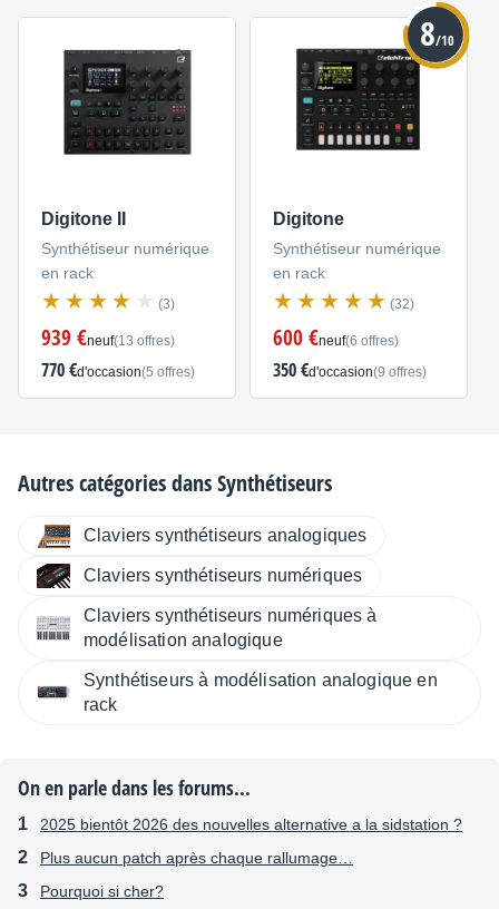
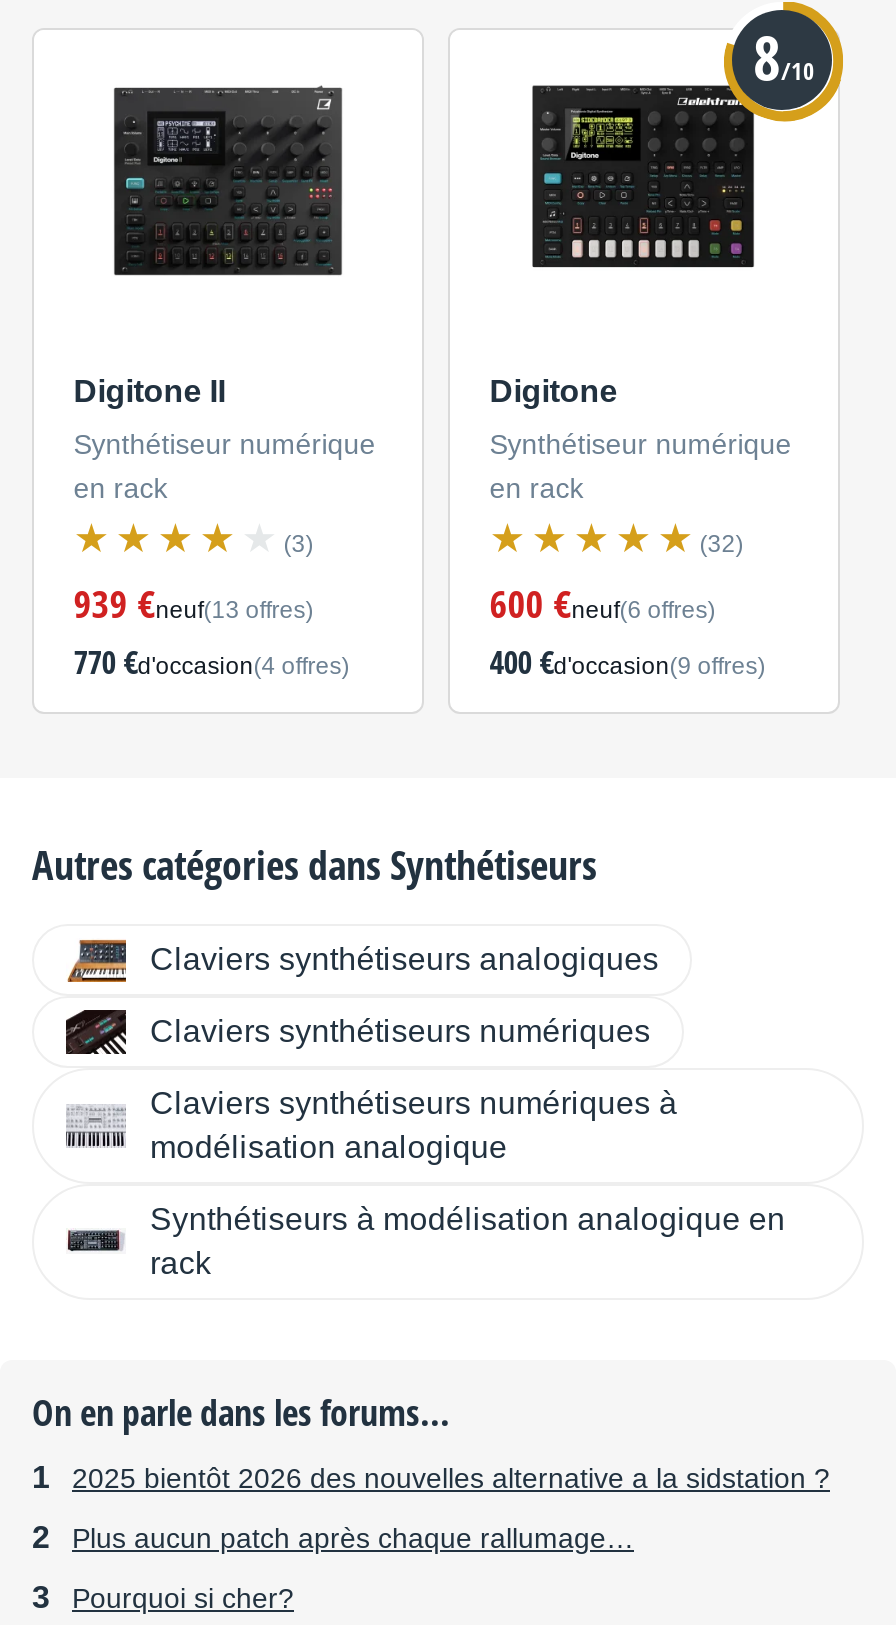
[41,357,195,382] 770 €d'occasion(5 offres) -> [74,640,350,684] 770 €d'occasion(4 offres)
[273,357,426,382] 350 €d'occasion(9 offres) -> [490,640,766,684] 400 €d'occasion(9 offres)

